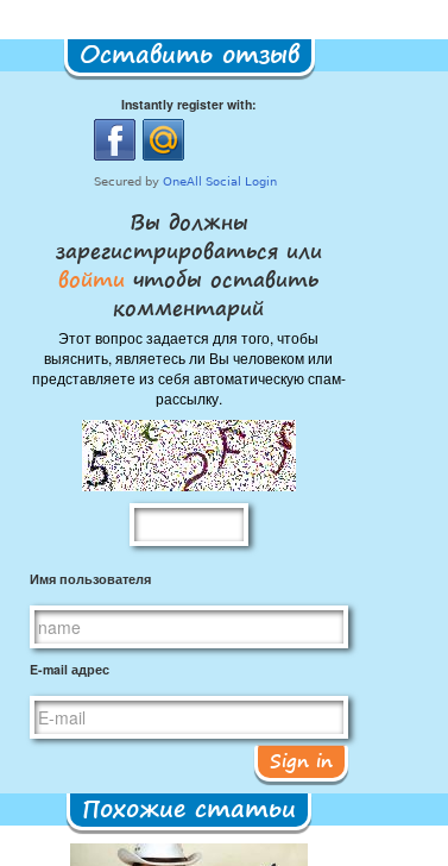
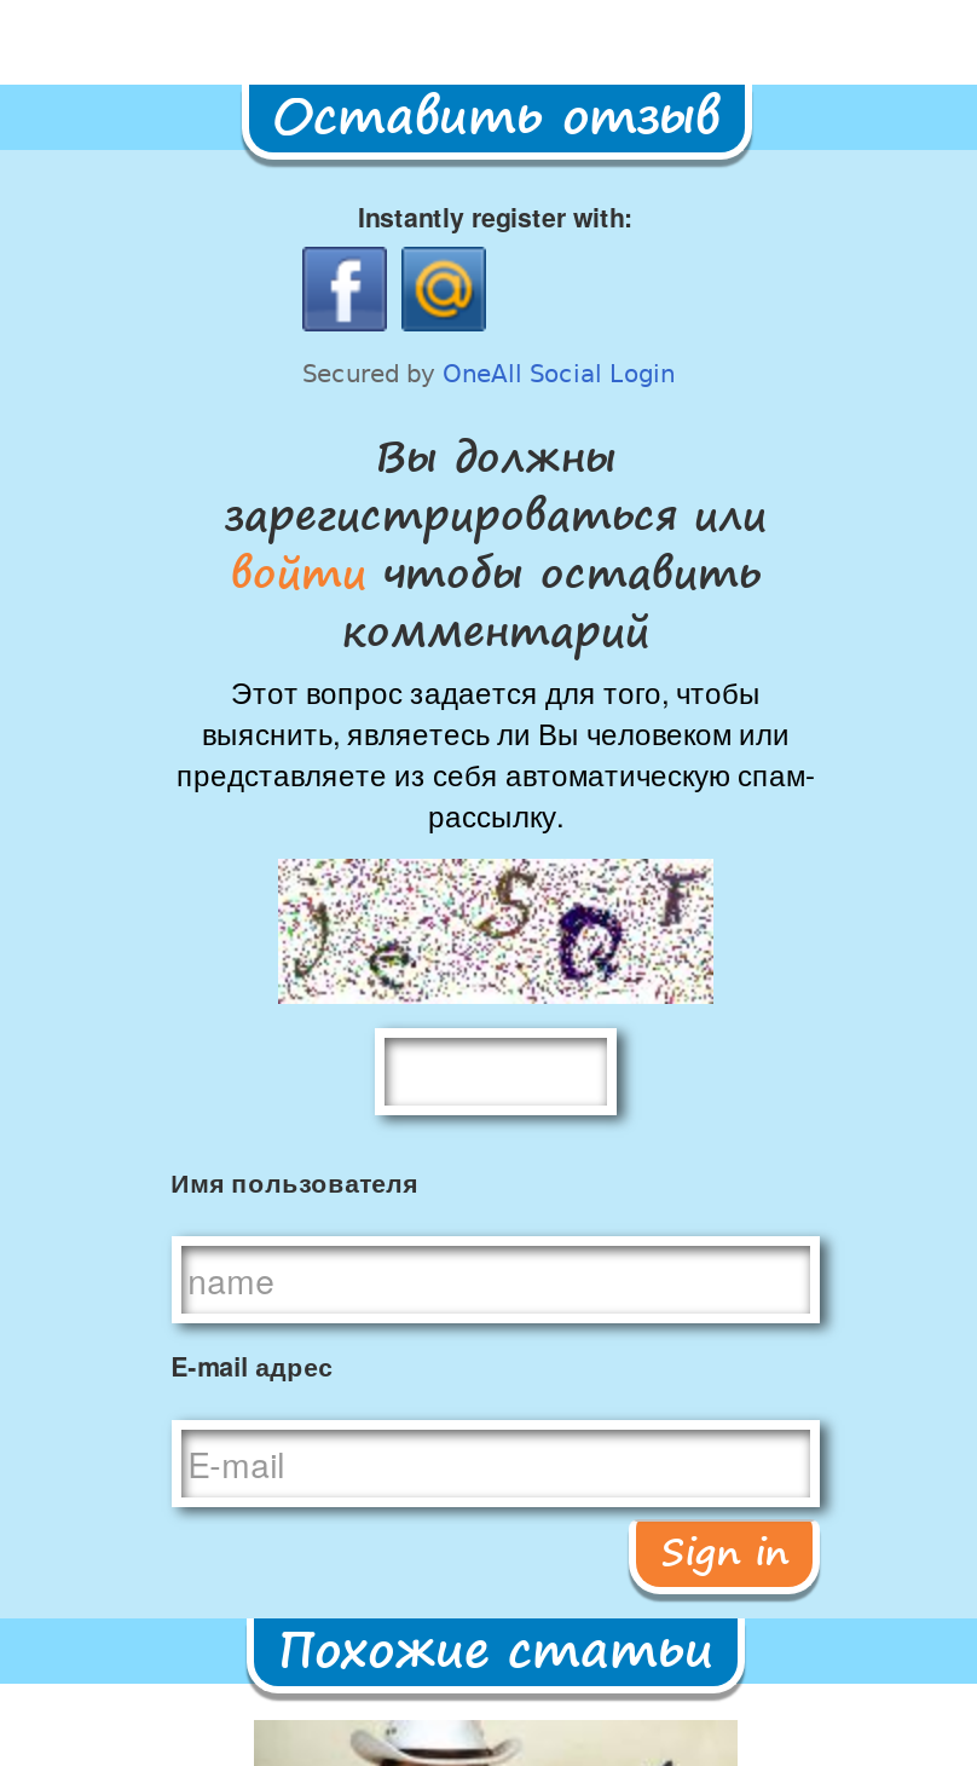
[82,419,296,492] [image] -> [278,859,713,1004] [image]

